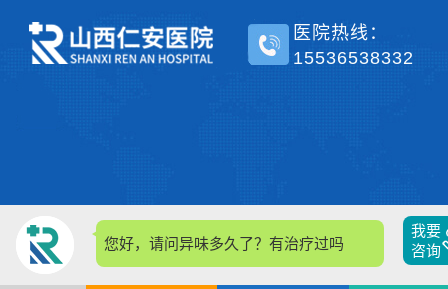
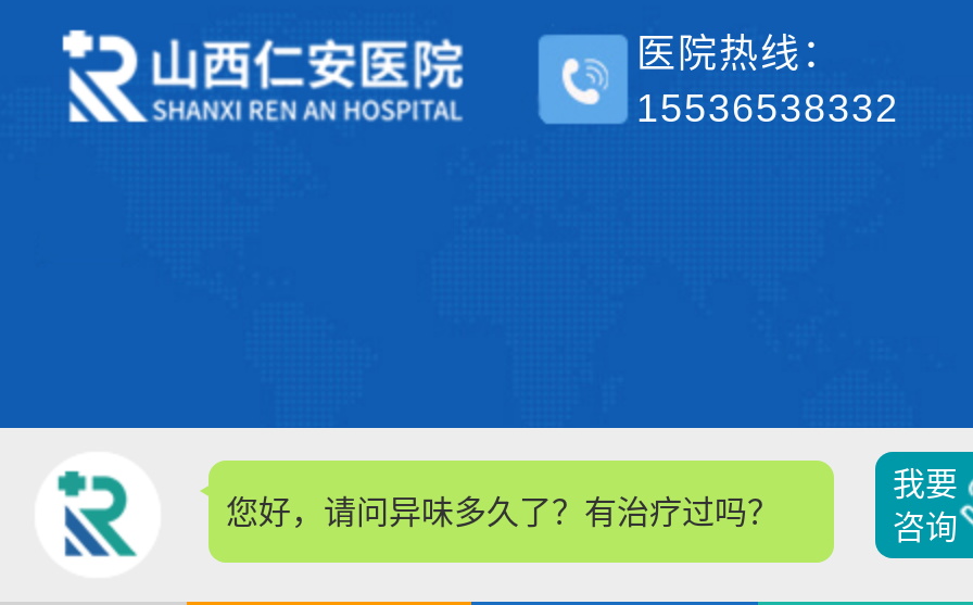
[104,235,359,252] 您好，请问异味多久了？有治疗过吗？ -> [226,493,291,530] 您好

